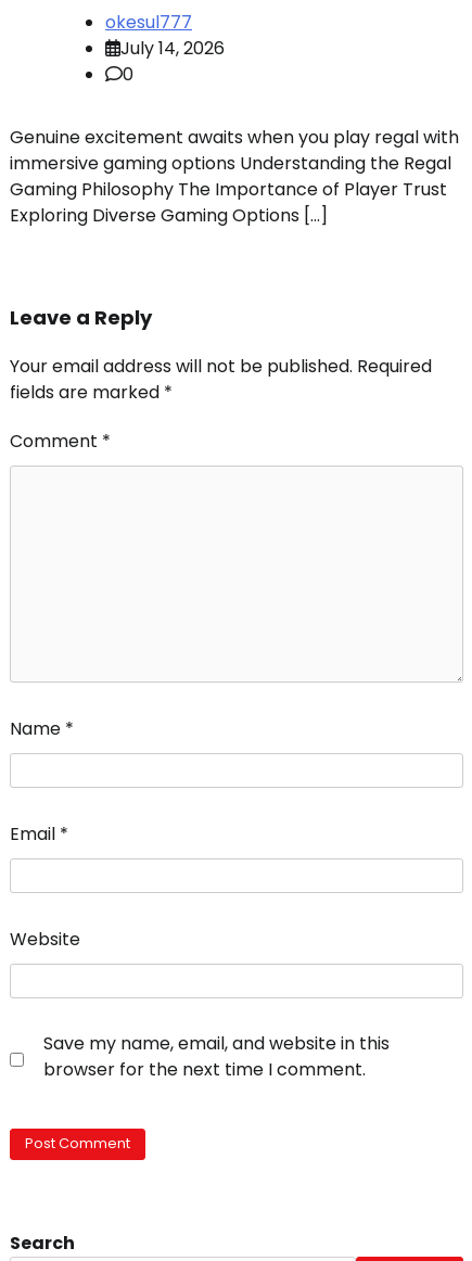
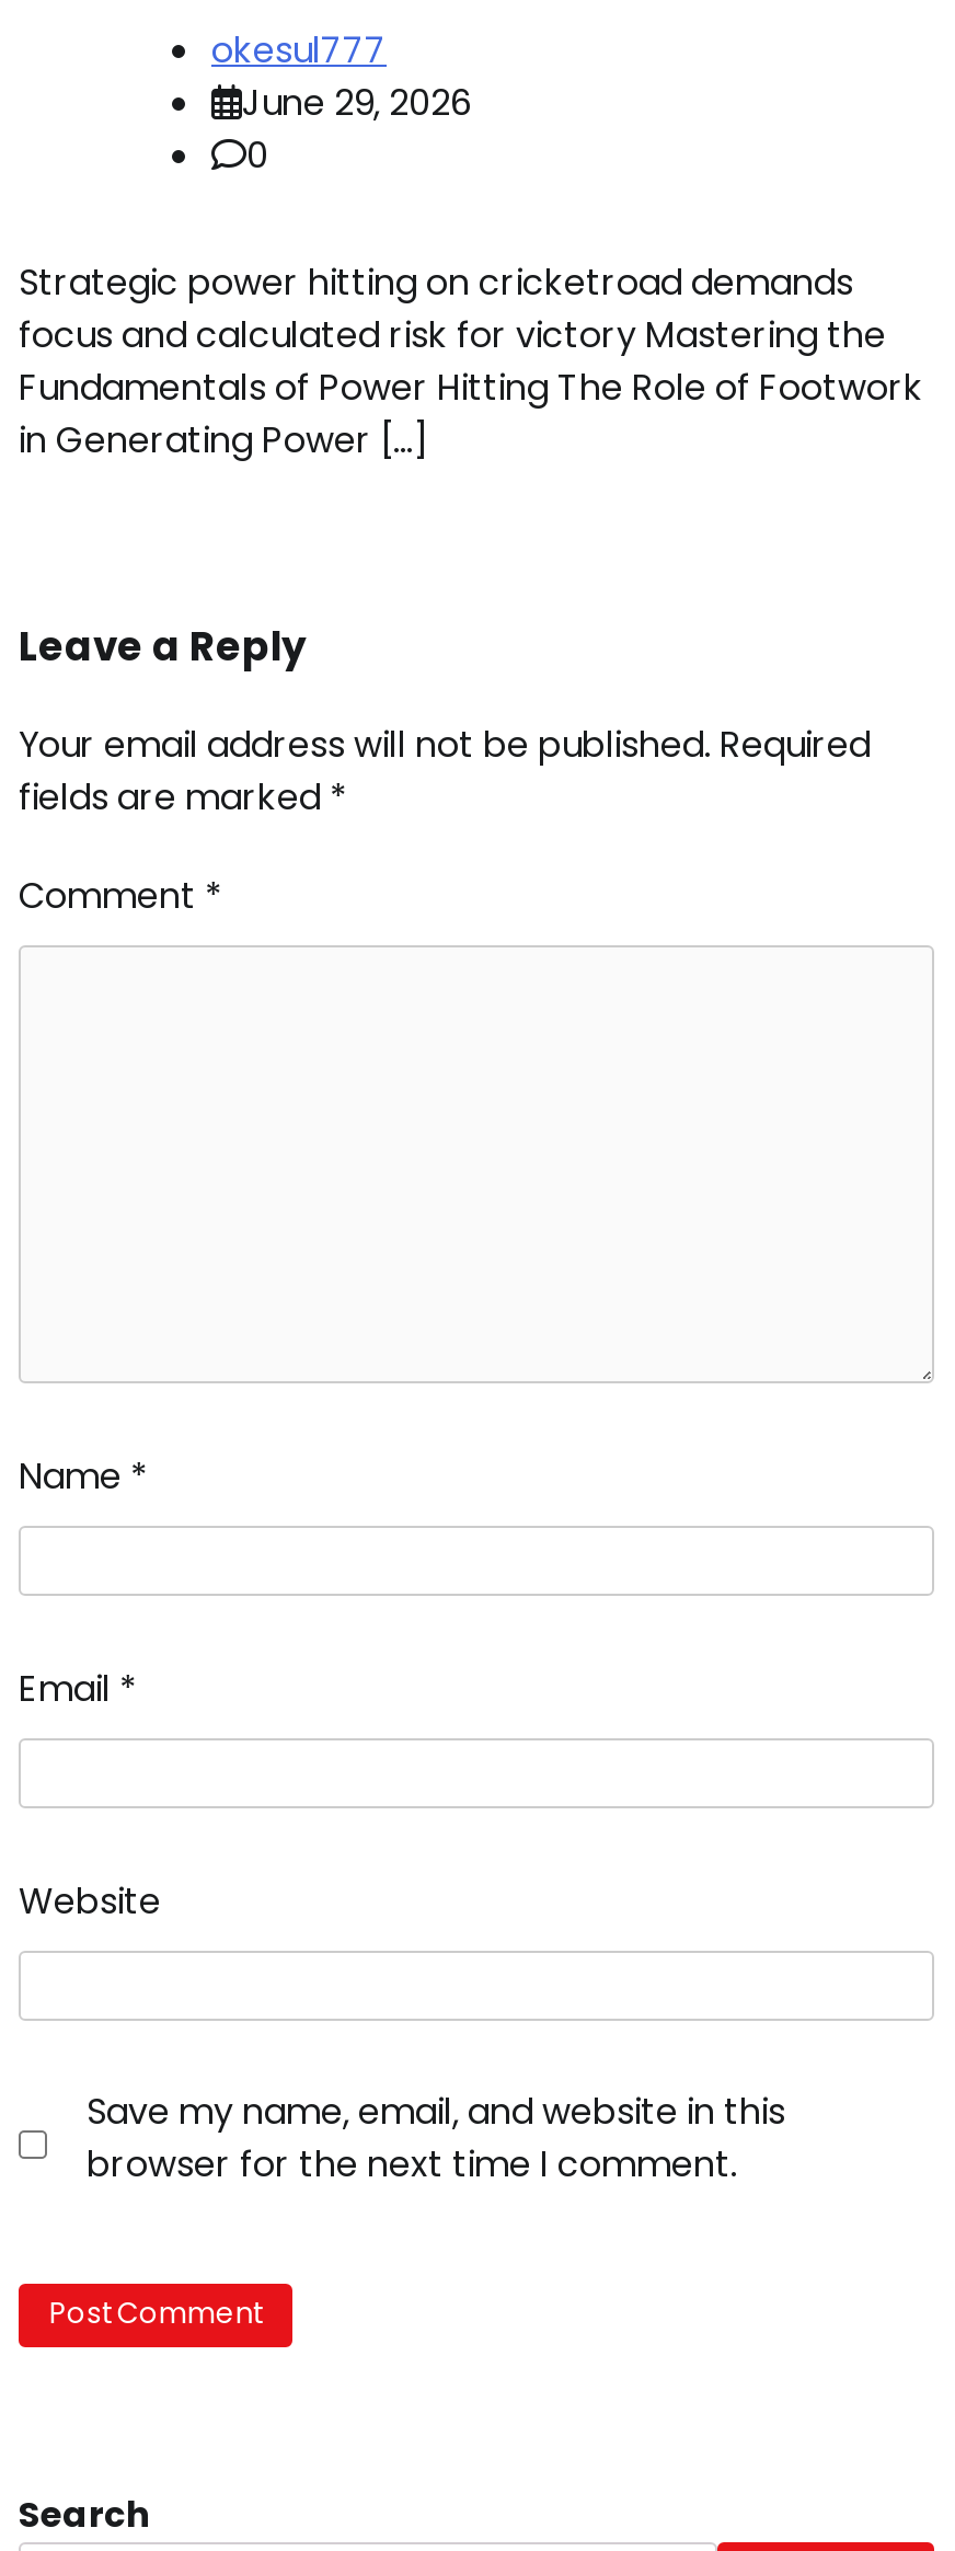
[120,35,225,60] July 14, 2026 -> [242,77,472,127] June 29, 2026
[10,124,459,227] Genuine excitement awaits when you play regal with | immersive gaming options Understanding the Regal | Gaming Philosophy The Importance of Player Trust | Exploring Diverse Gaming Options […] -> [19,256,923,464] Strategic power hitting on cricketroad demands | focus and calculated risk for victory Mastering the | Fundamentals of Power Hitting The Role of Footwork | in Generating Power […]

